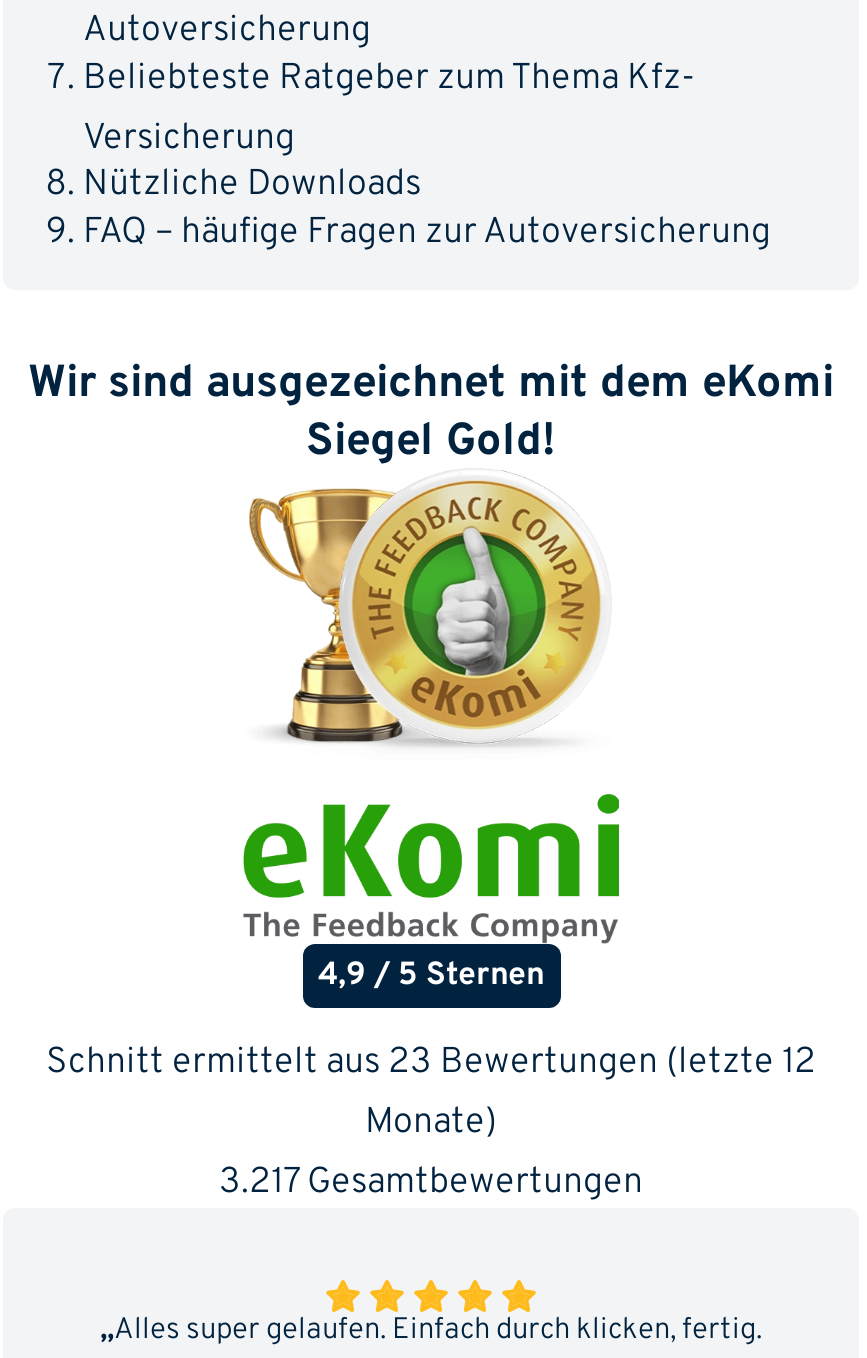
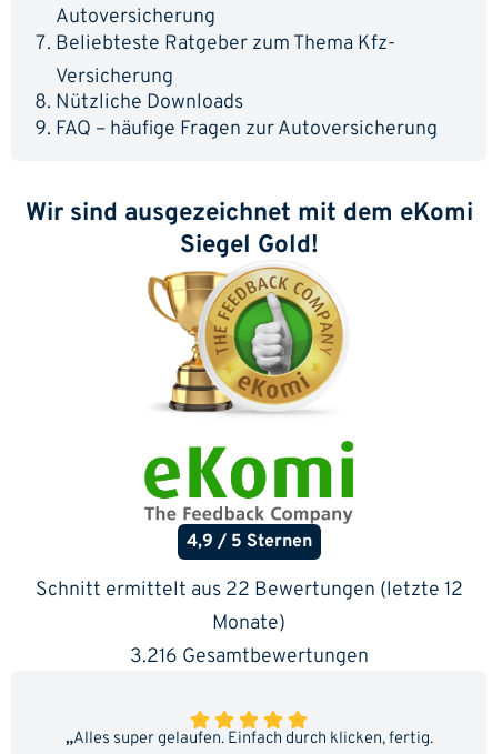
[46,1039,816,1085] Schnitt ermittelt aus 23 Bewertungen (letzte 12 -> [35,577,463,603] Schnitt ermittelt aus 22 Bewertungen (letzte 12
[219,1159,643,1205] 3.217 Gesamtbewertungen -> [129,644,368,669] 3.216 Gesamtbewertungen

